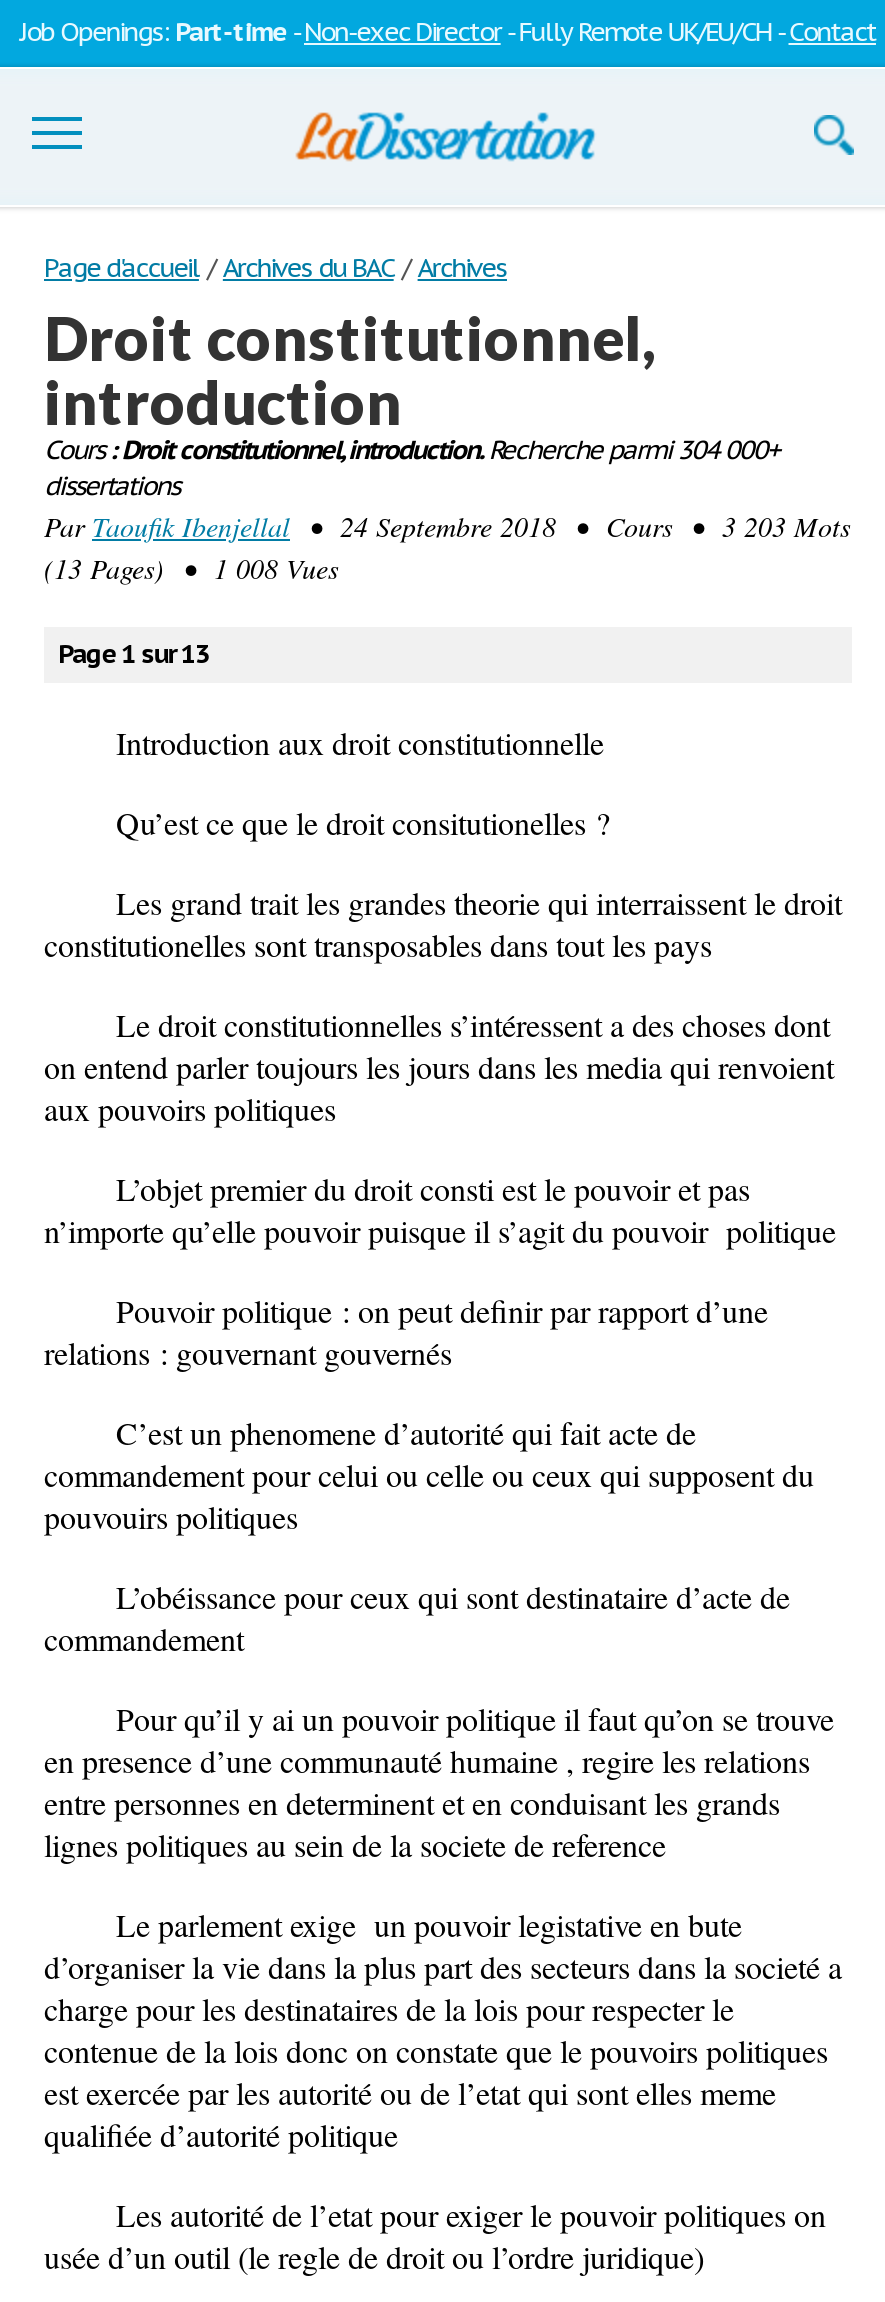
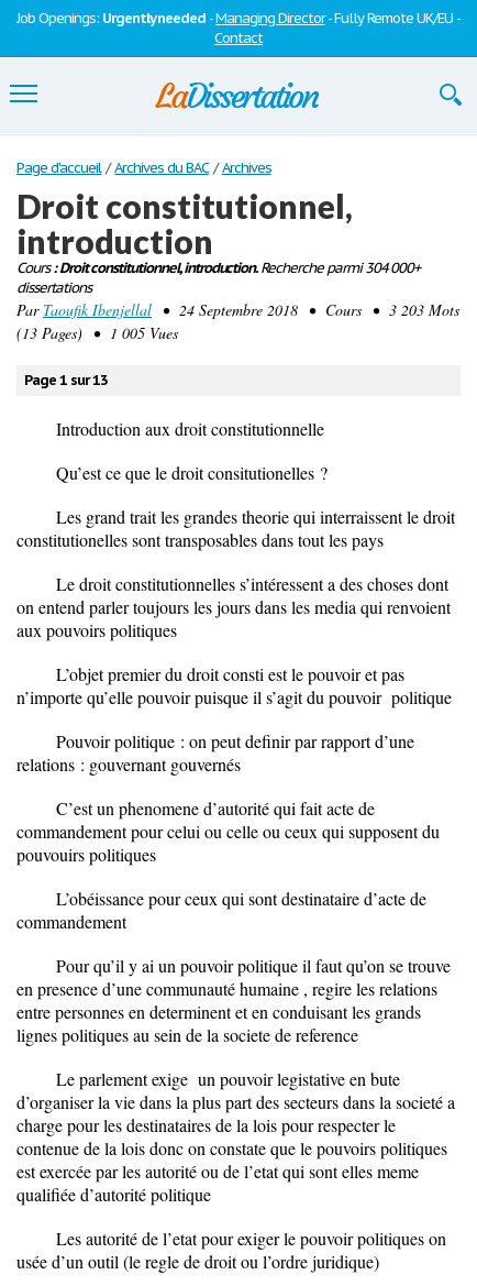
[20,15,876,49] Job Openings: Part-time -Non-exec Director- Fully Remote UK/EU/CH -Contact -> [17,9,460,47] Job Openings: Urgently needed - Managing Director- Fully Remote UK/EU - | Contact
[44,549,338,587] (13 Pages) • 1 008 Vues -> [16,322,178,343] (13 Pages) • 1 005 Vues

